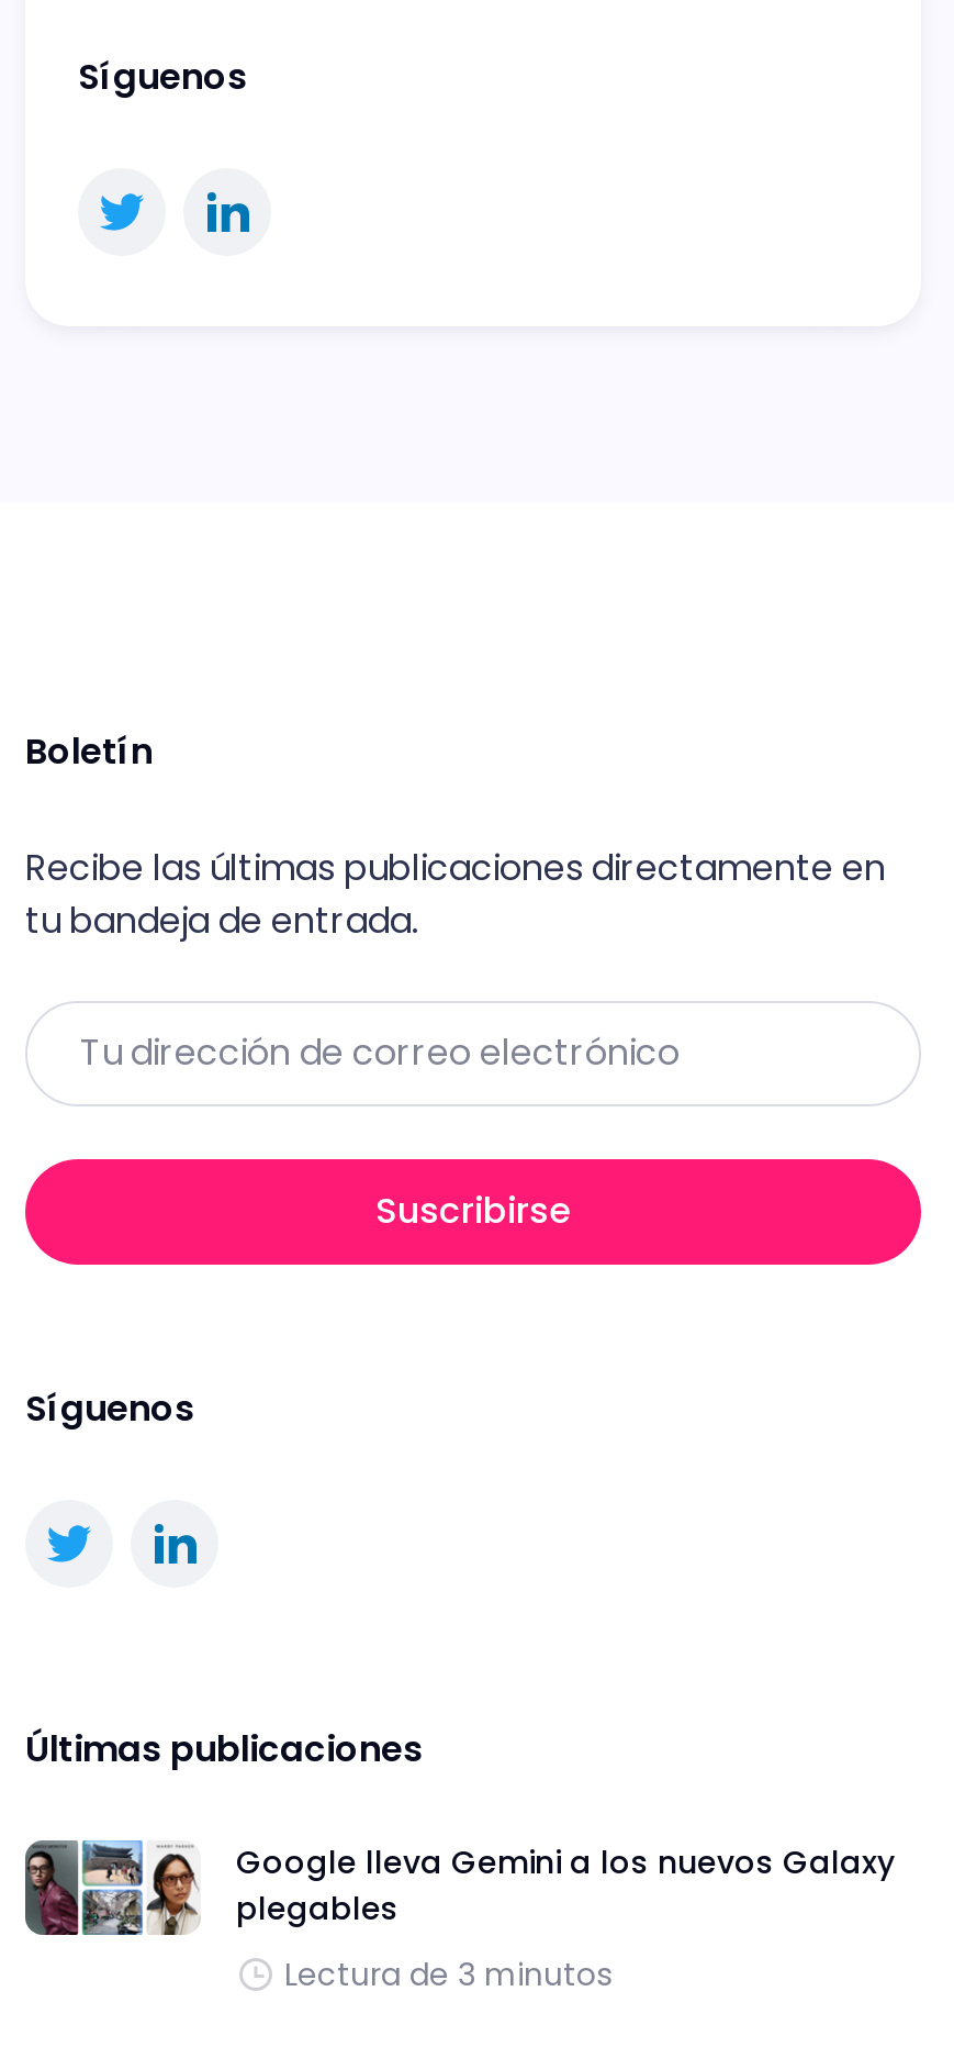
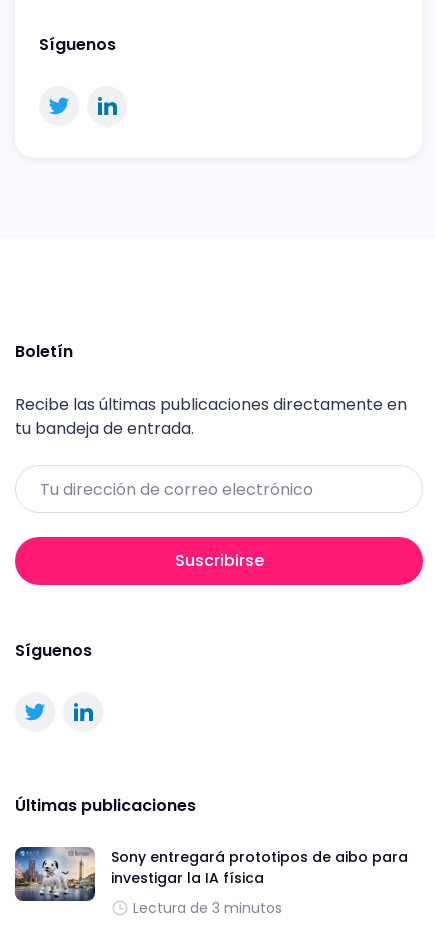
[25,1839,895,1958] [image] | Google lleva Gemini a los nuevos Galaxy | plegables -> [14,847,408,902] [image] | Sony entregará prototipos de aibo para | investigar la IA física

